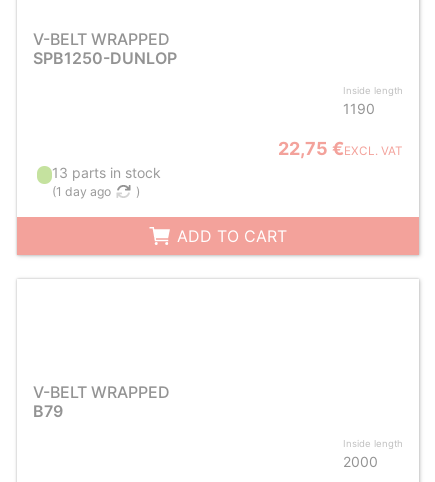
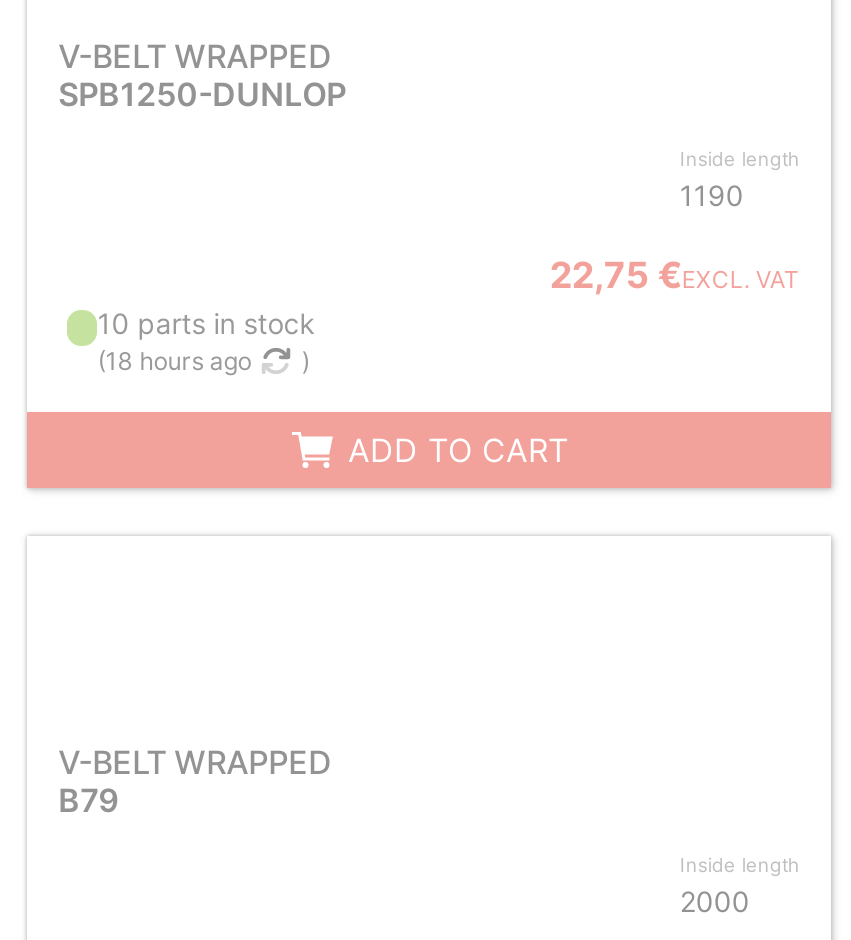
[52,164,161,181] 13 parts in stock -> [97,306,315,340] 10 parts in stock
[52,184,111,199] (1 day ago -> [97,346,251,376] (18 hours ago

